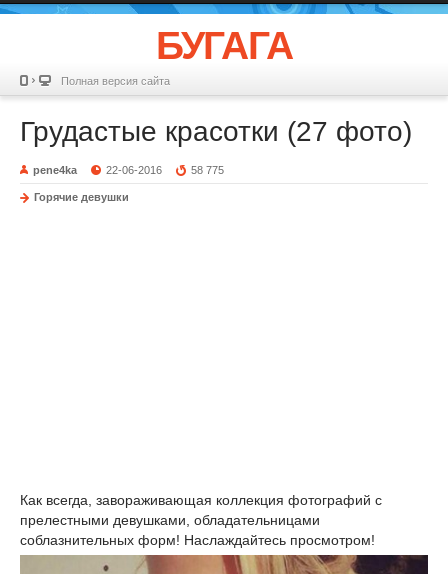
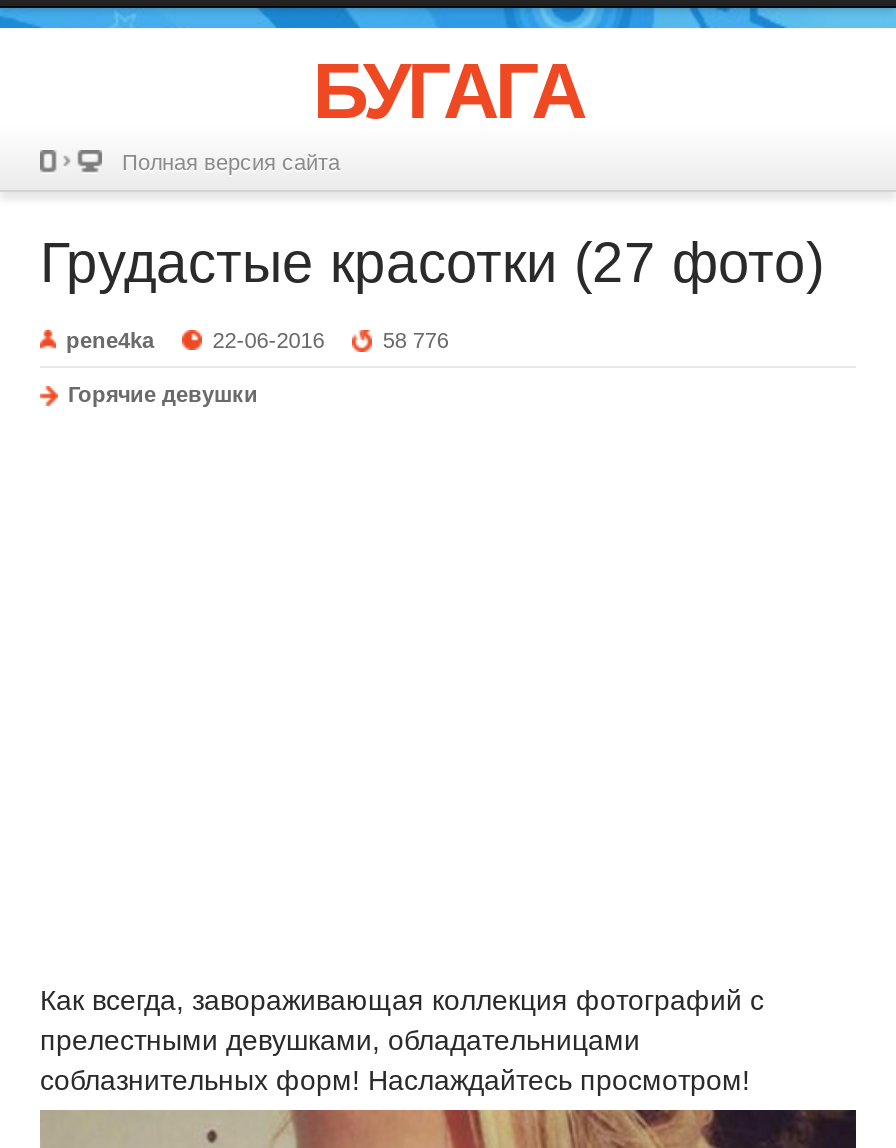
[191,164,224,176] 58 775 -> [383,328,449,352] 58 776

